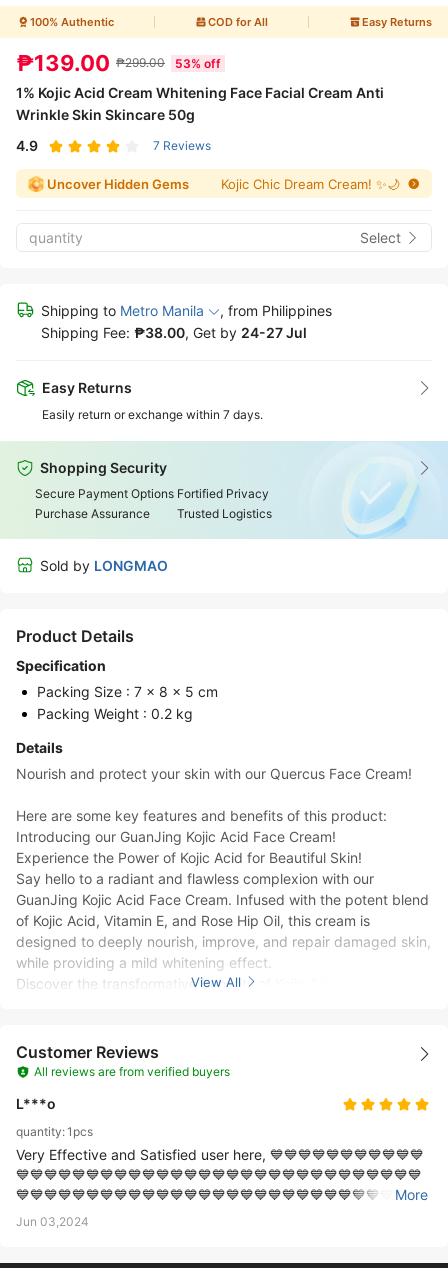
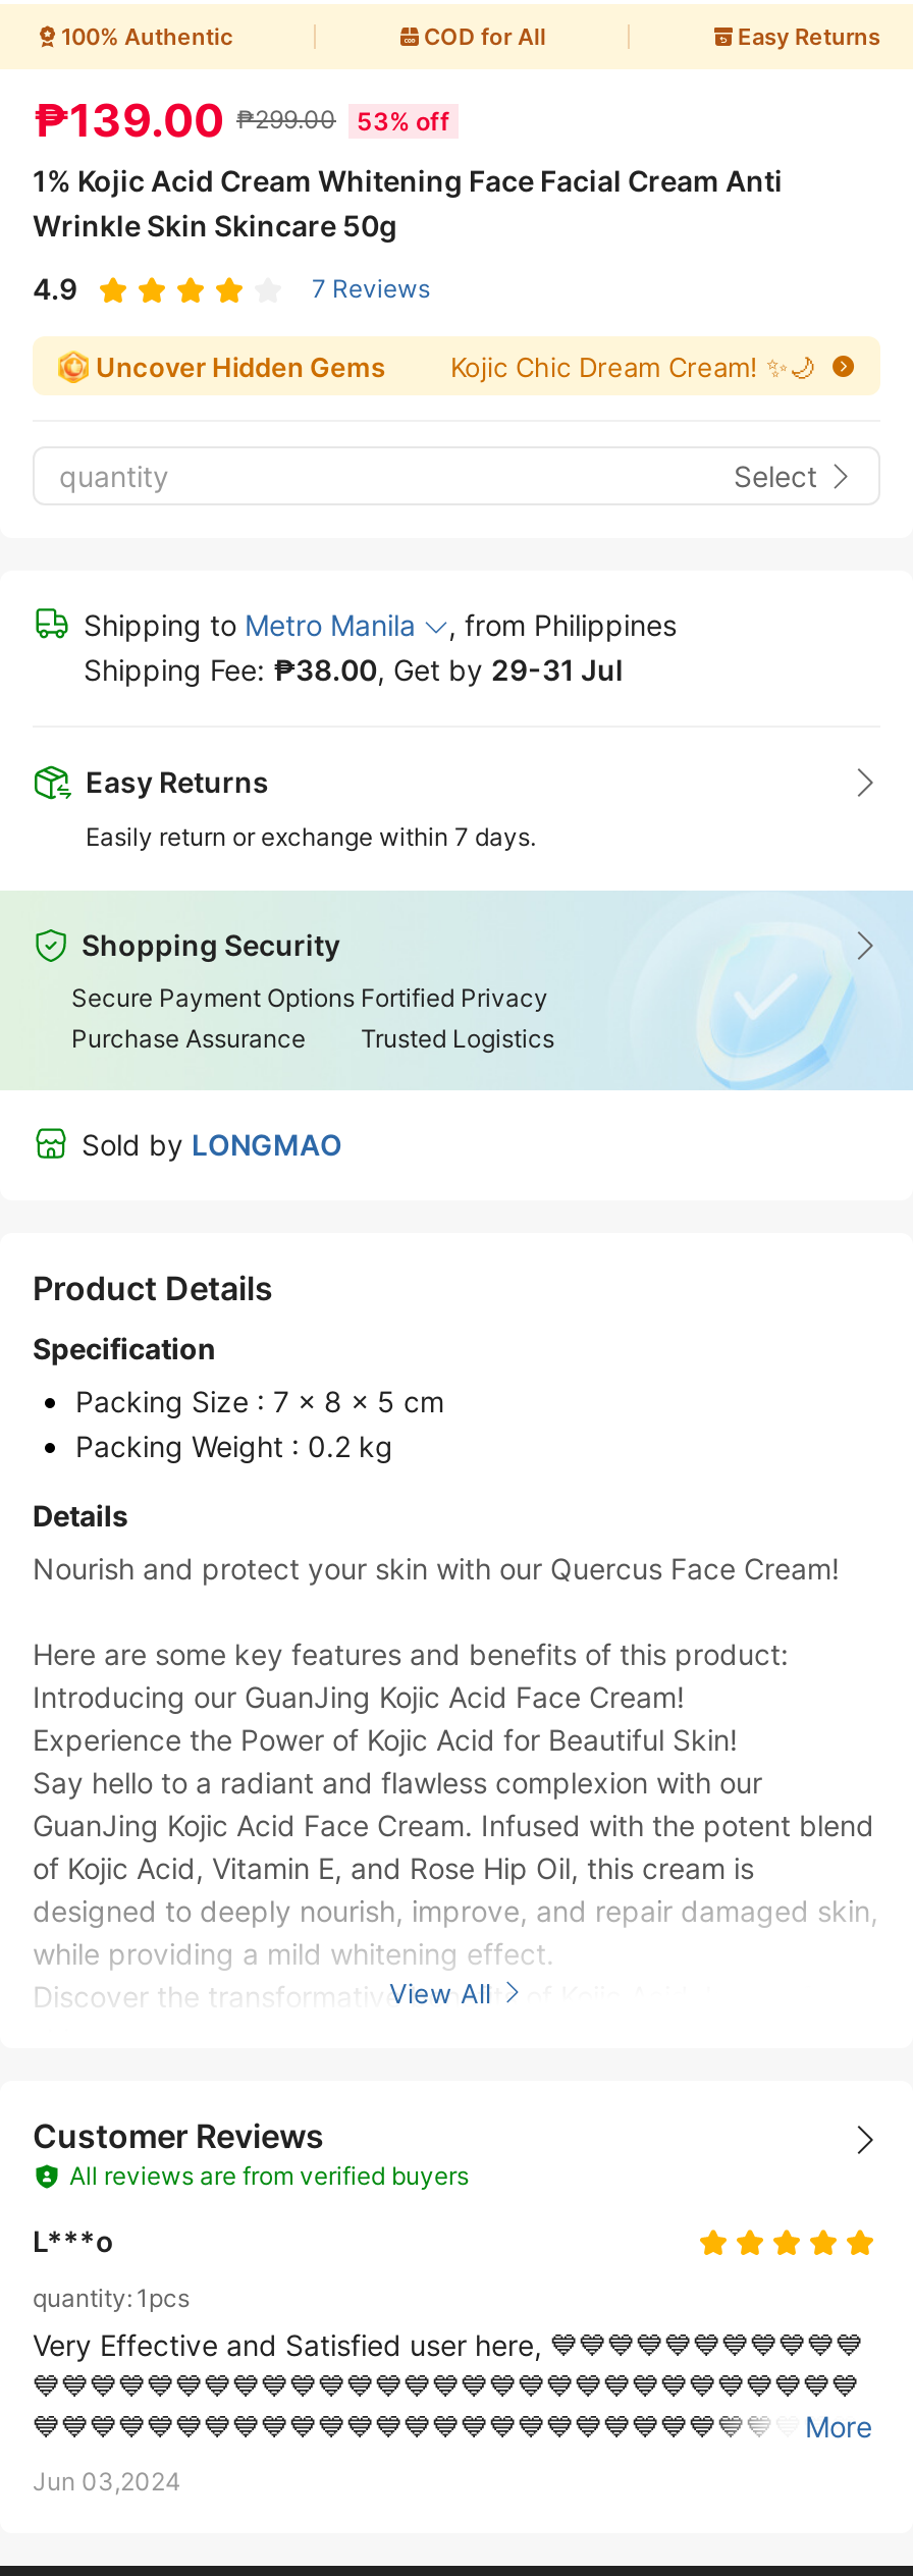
[41,324,307,341] Shipping Fee: ₱38.00, Get by 24-27 Jul -> [84,653,624,688] Shipping Fee: ₱38.00, Get by 29-31 Jul

